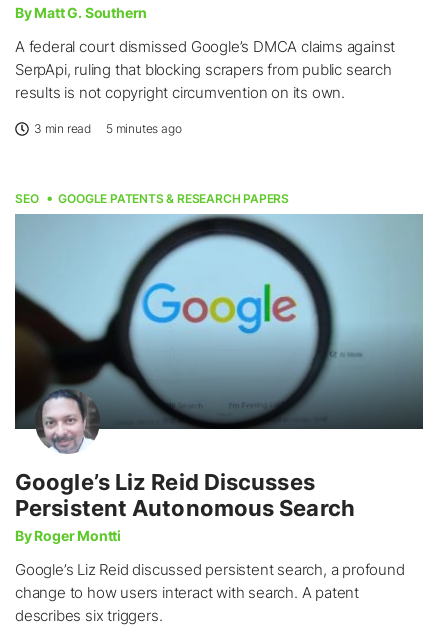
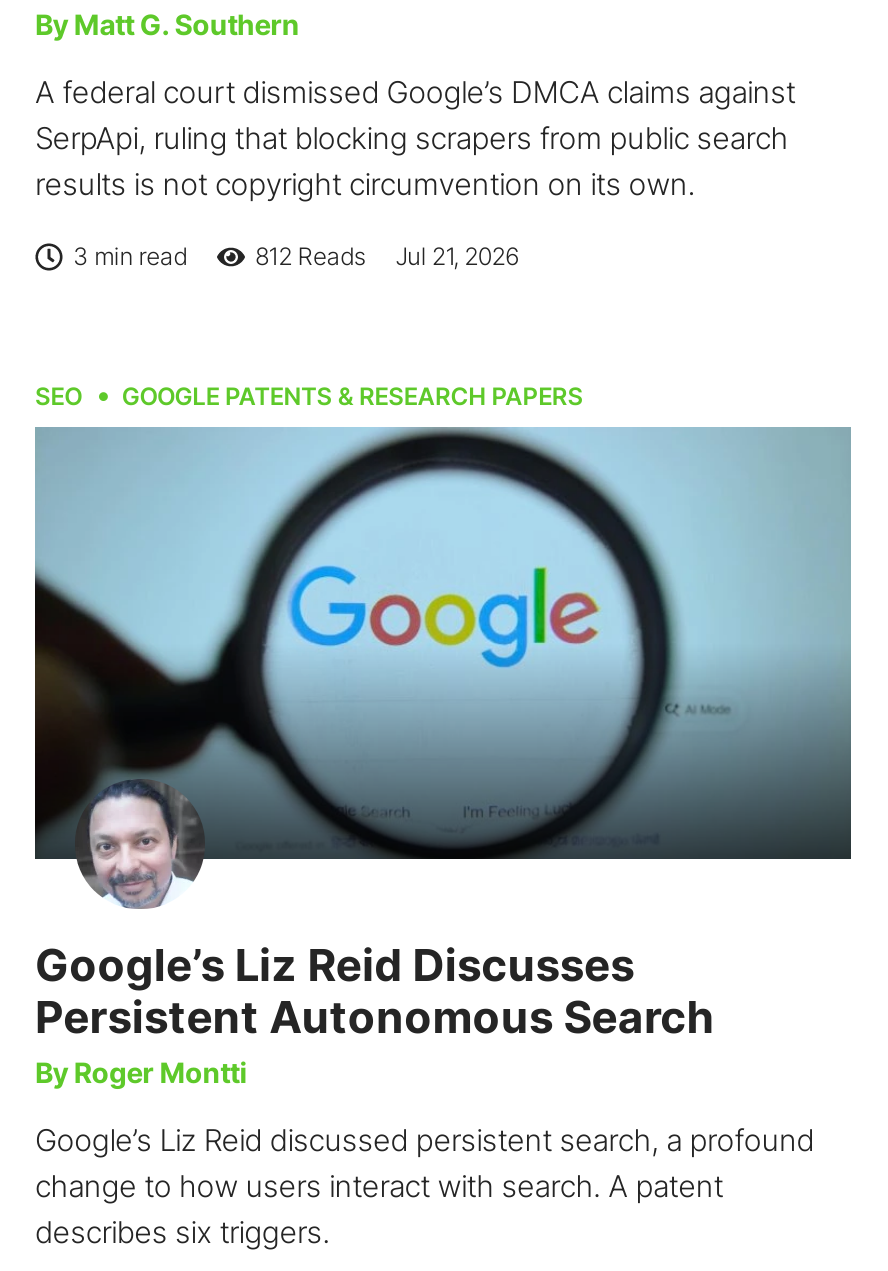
[106,121,181,136] 5 minutes ago -> [255,241,519,271] 812 Reads | Jul 21, 2026

